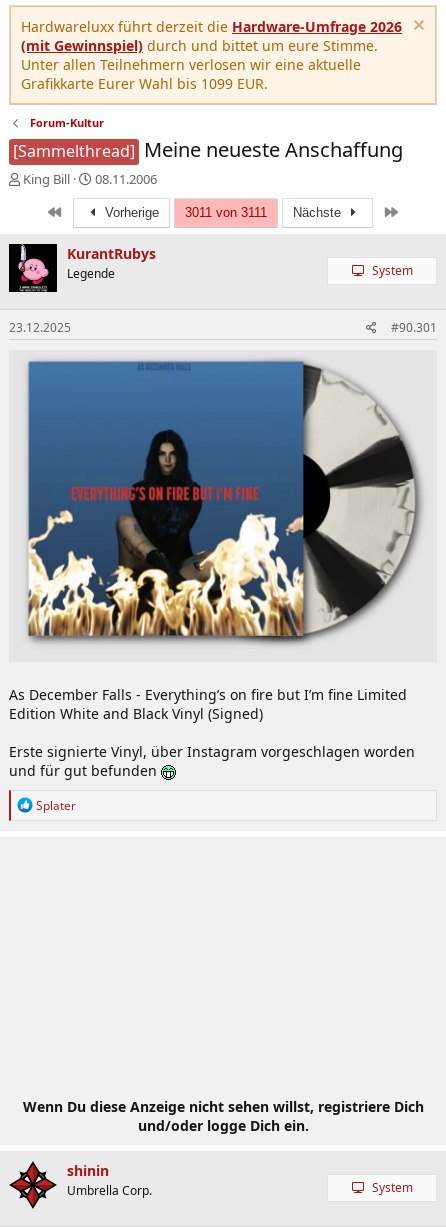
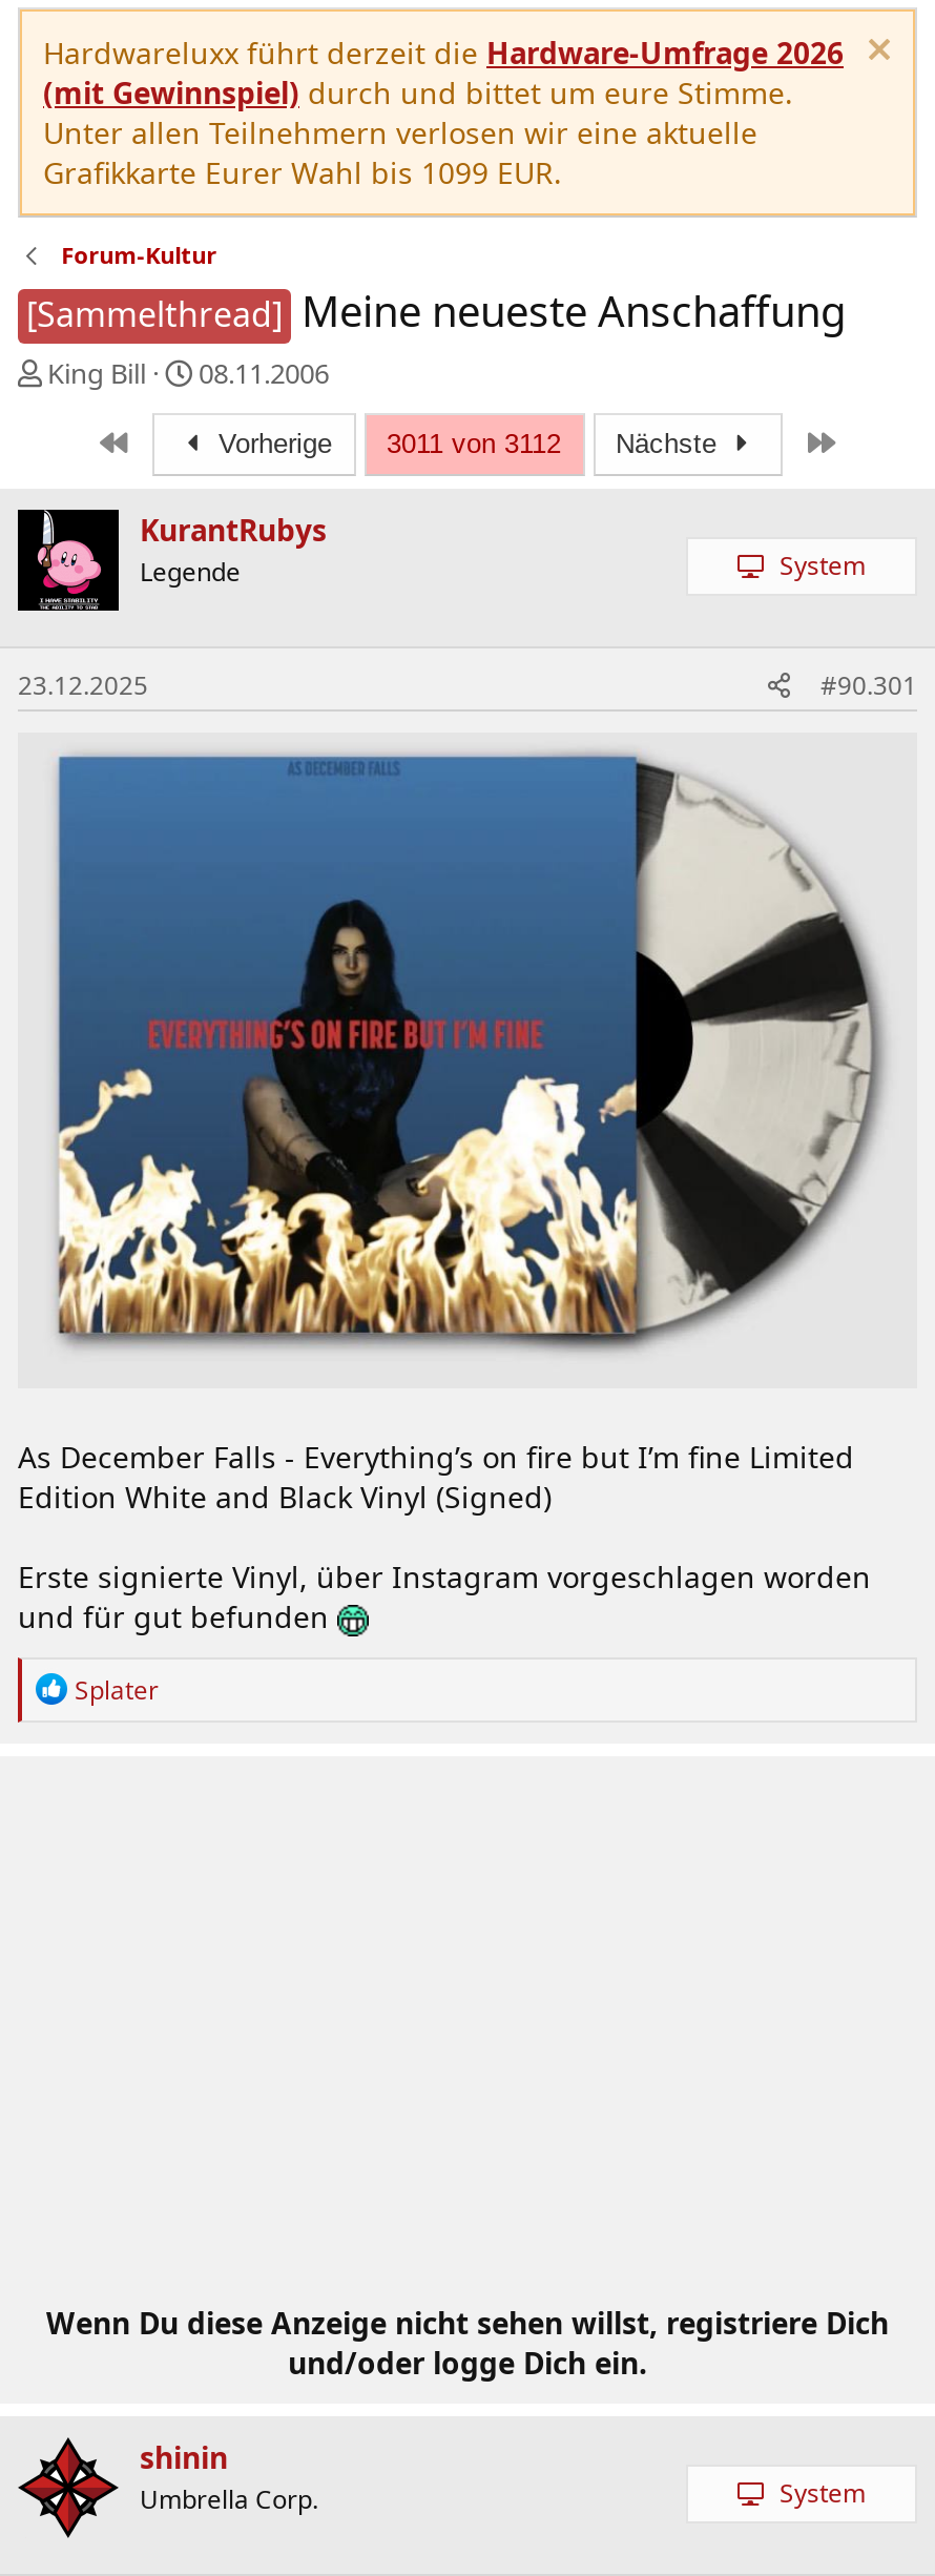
[185,205,267,220] 3011 von 3111 -> [387,428,561,459] 3011 von 3112

